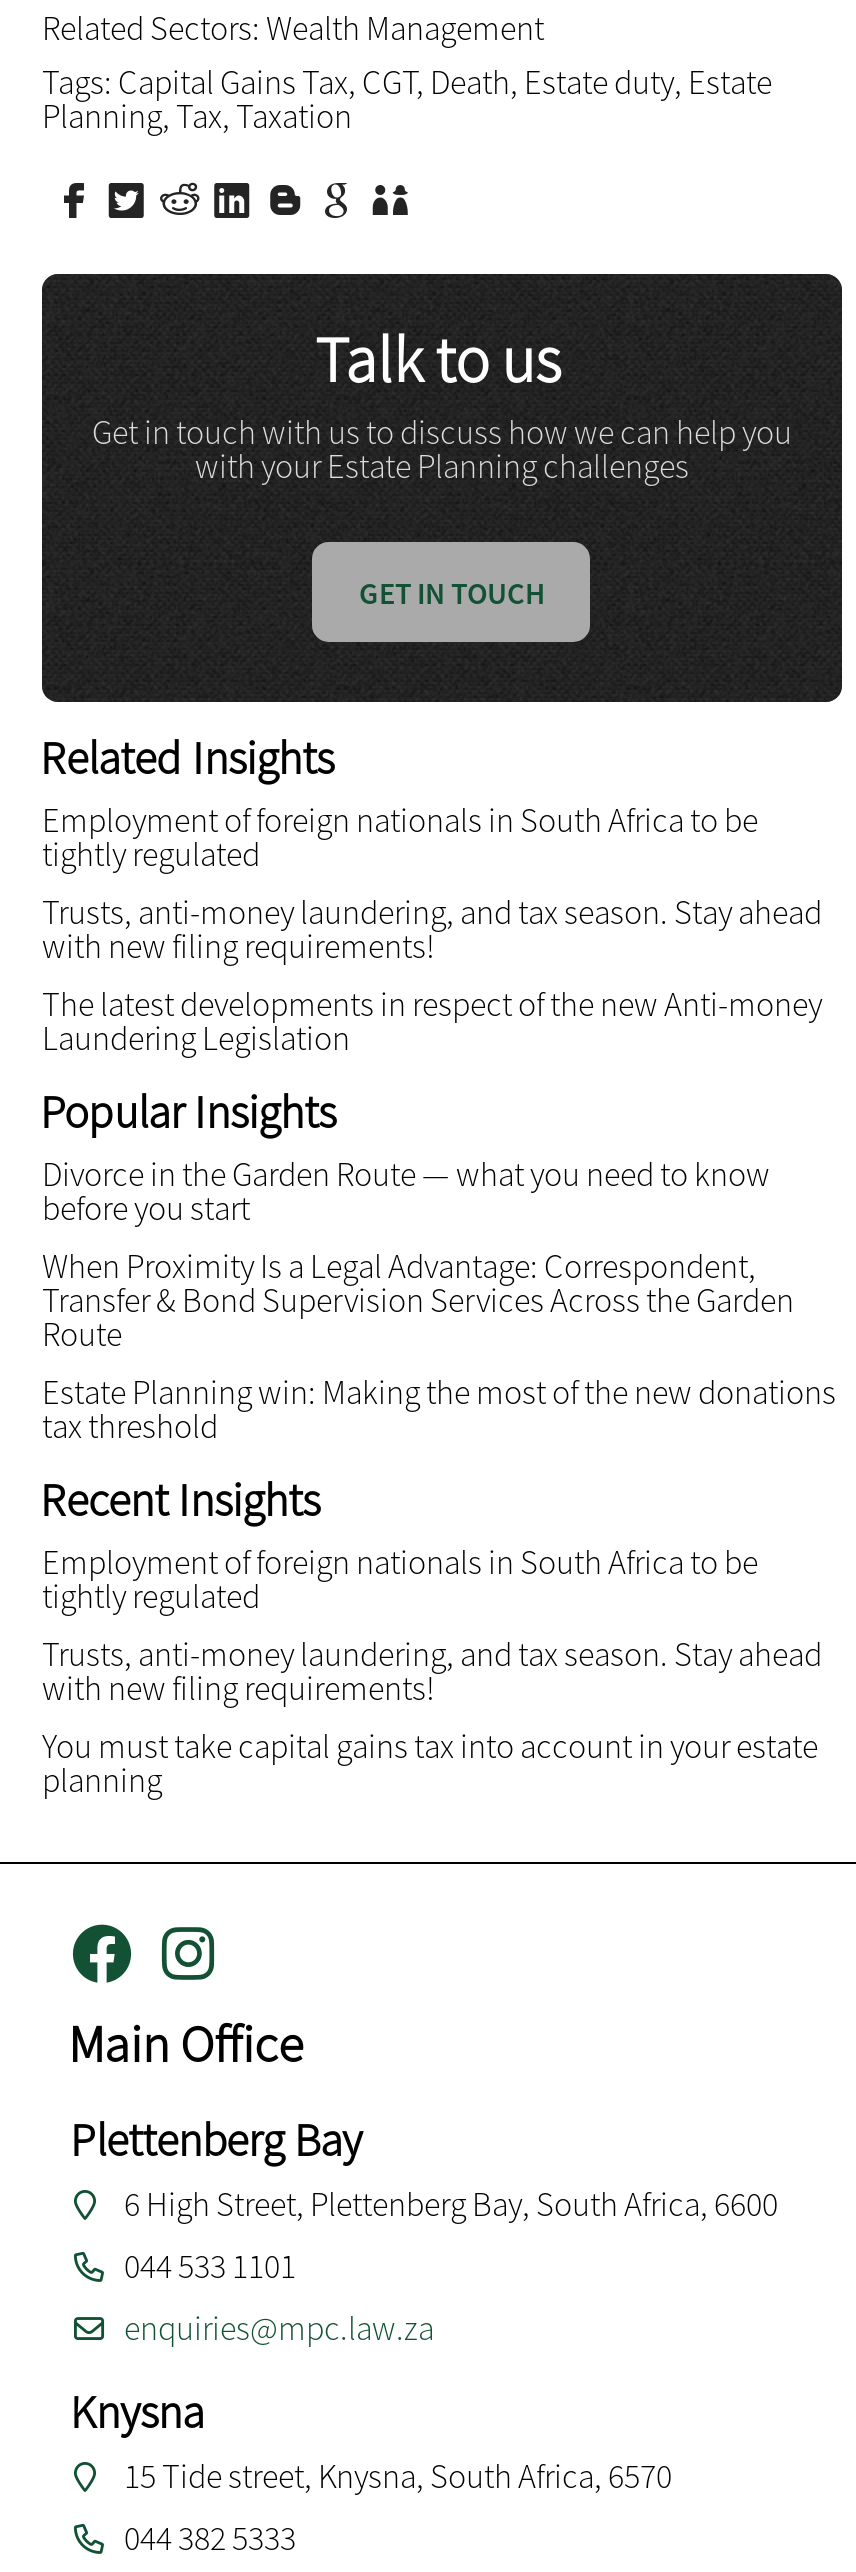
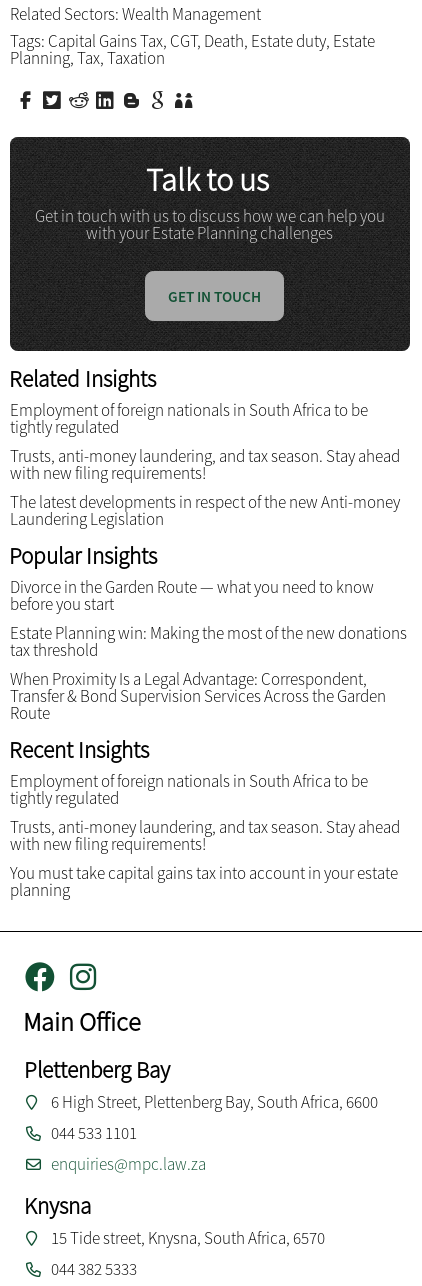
moved [42,1244,794,1356] -> [10,668,386,724]: When Proximity Is a Legal Advantage: Correspondent, | Transfer & Bond Supervision Services Across the Garden | Route
moved [42,1370,836,1448] -> [10,622,407,661]: Estate Planning win: Making the most of the new donations | tax threshold

